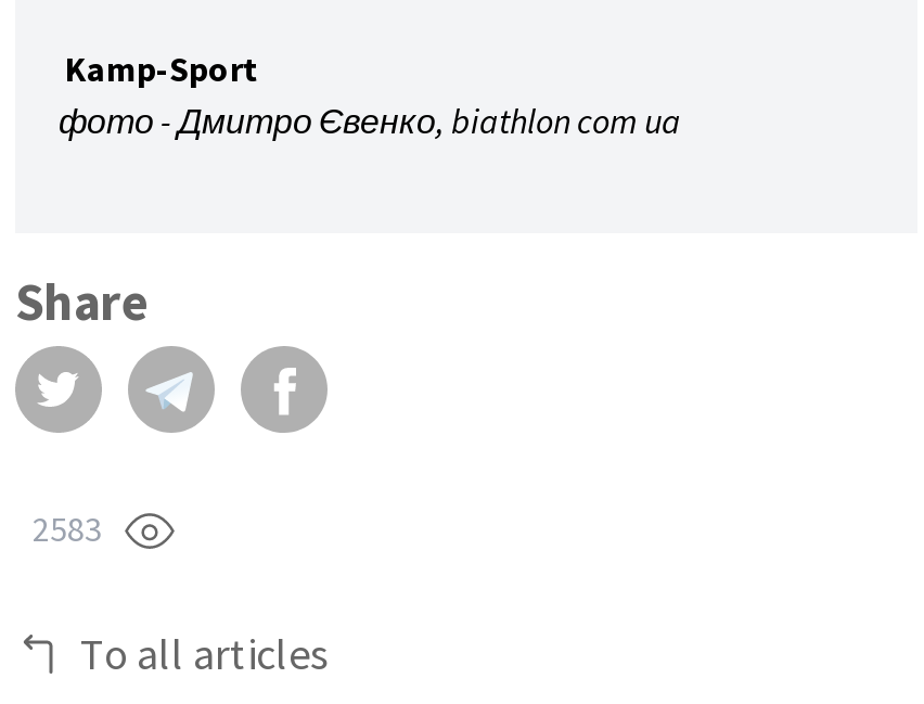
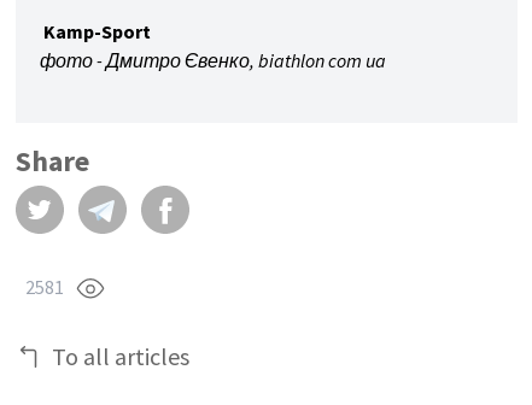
[33,507,102,551] 2583 -> [25,275,64,299] 2581

